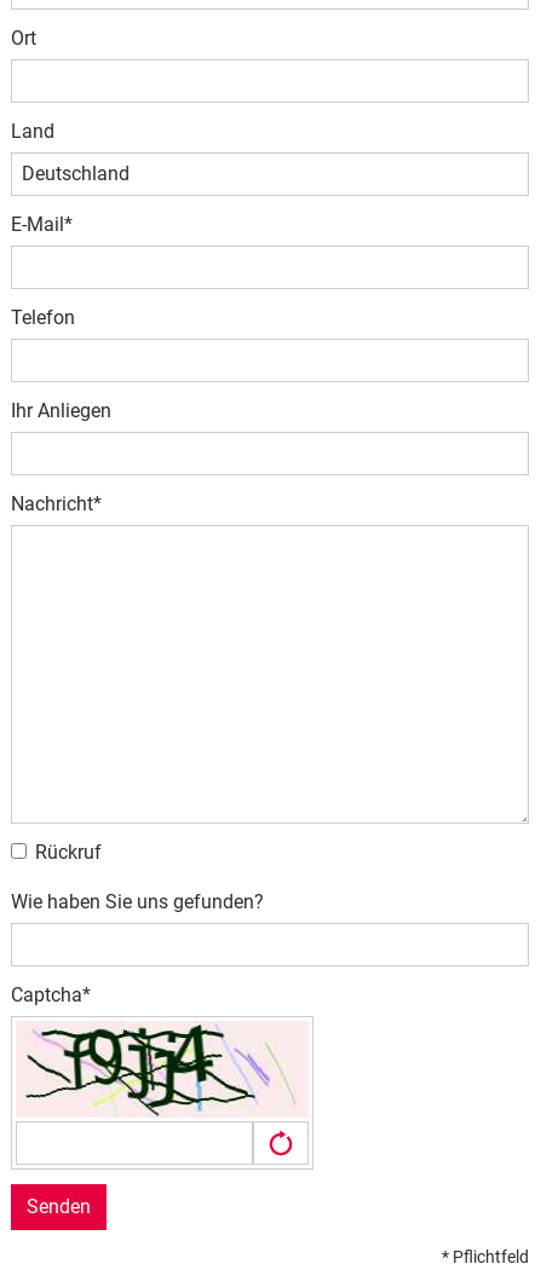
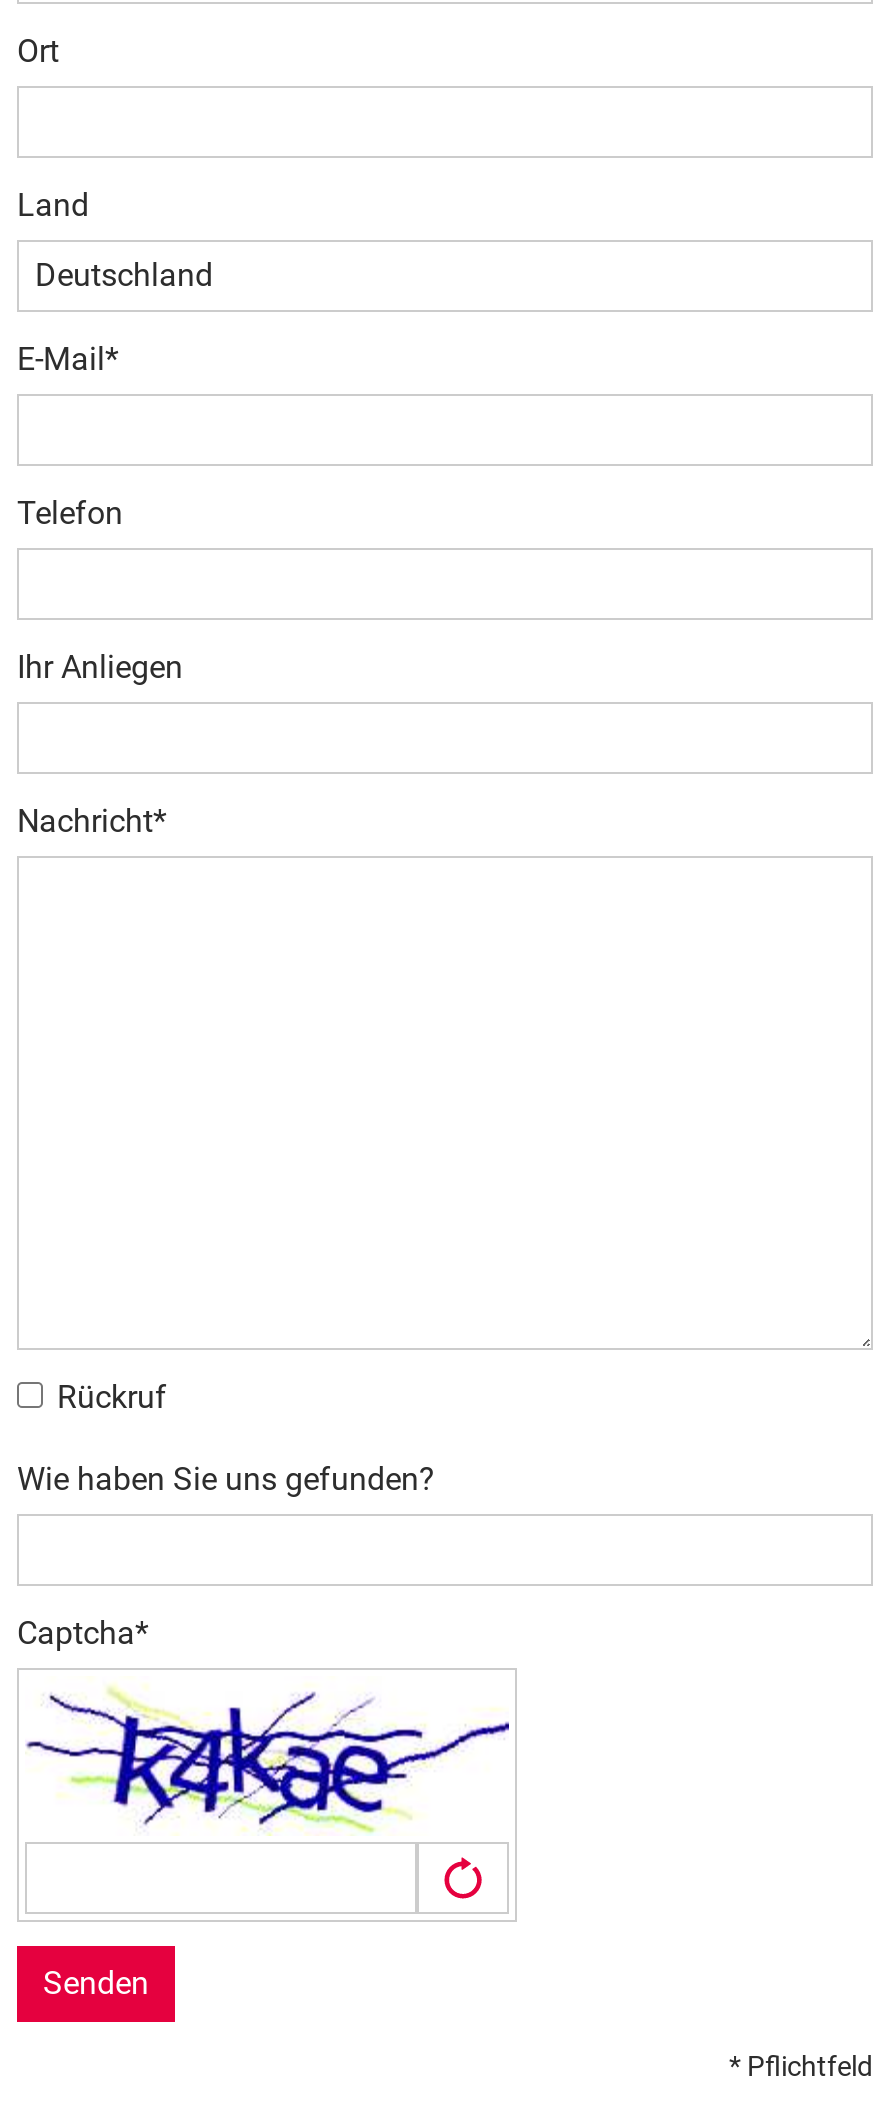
[17,1022,309,1118] [image] -> [25,1680,511,1832] [image]

